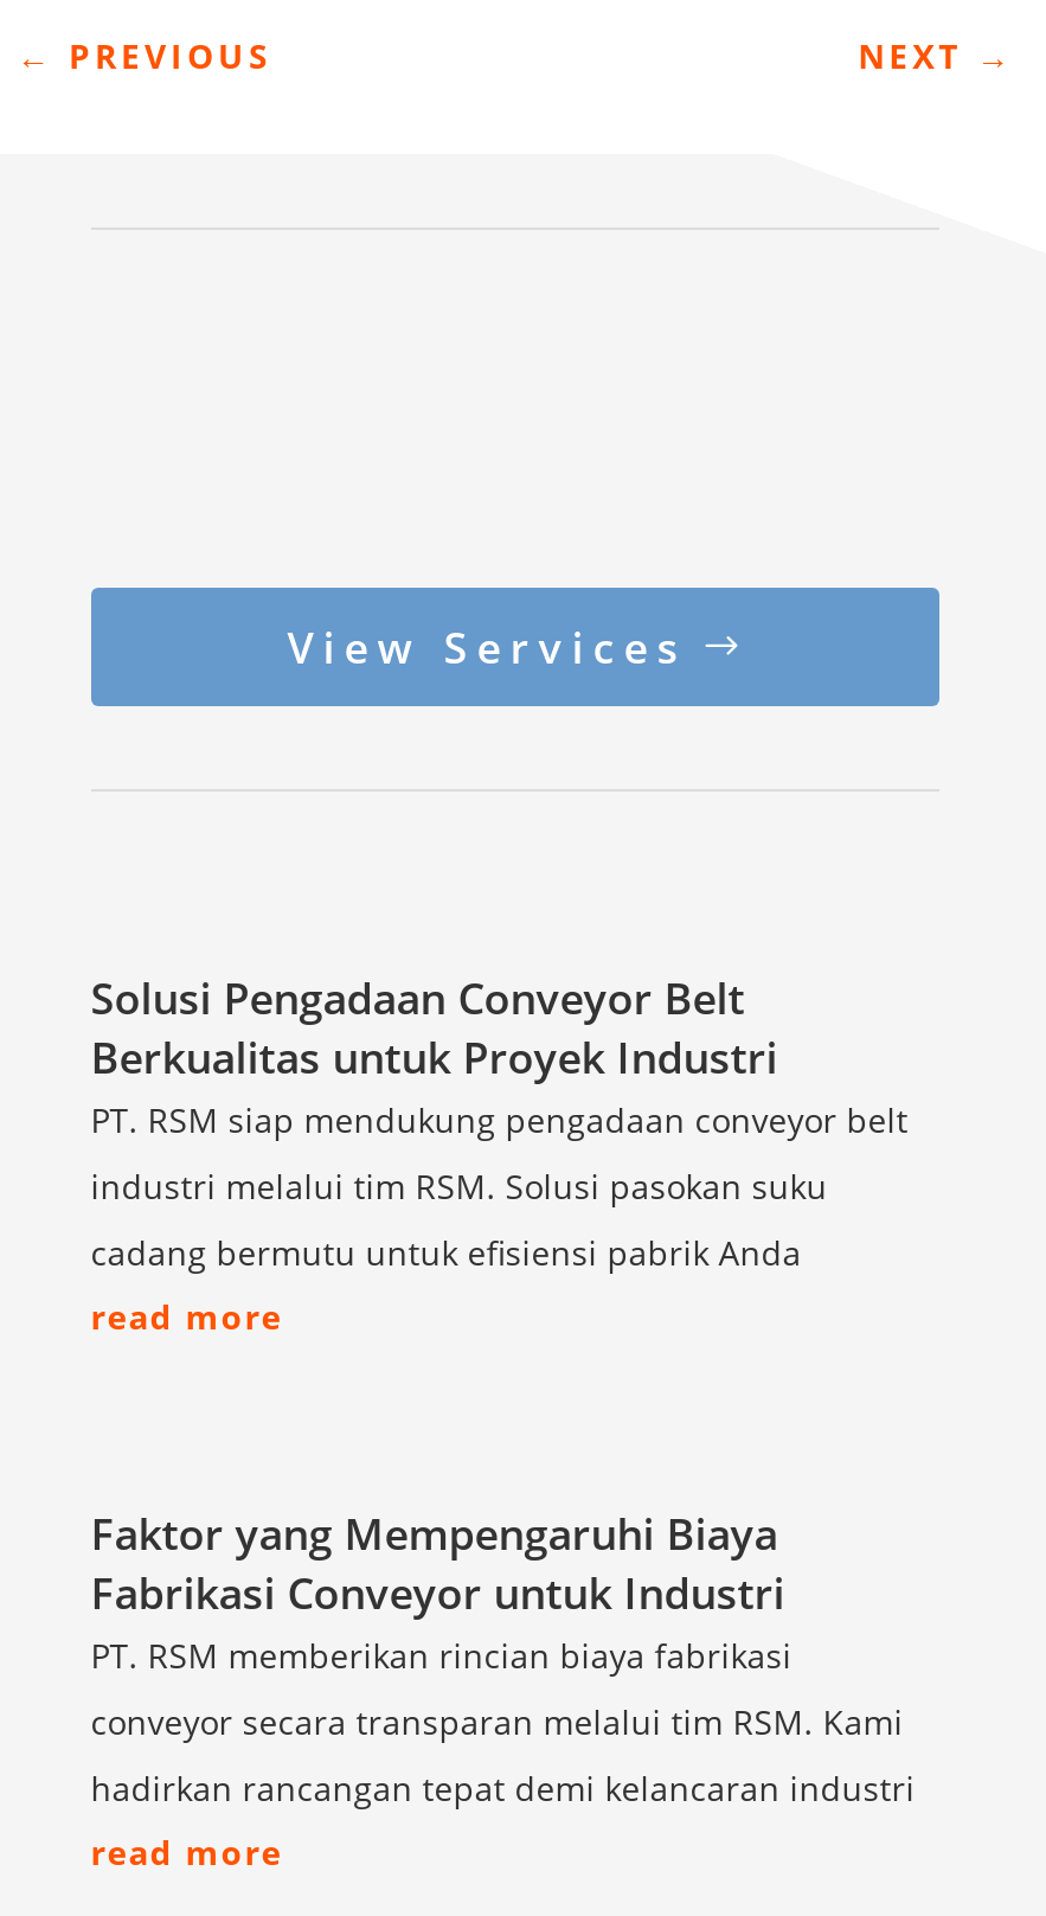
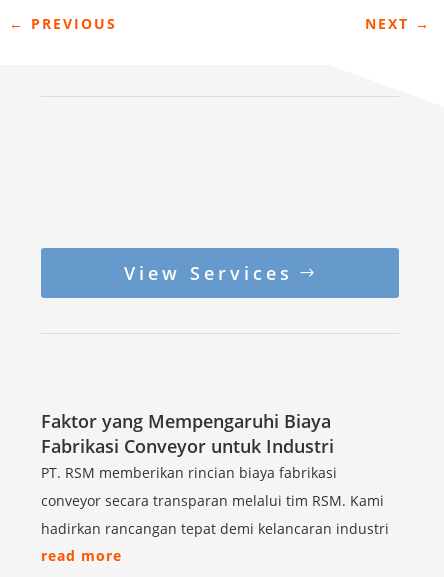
[91,970,908,1340] Solusi Pengadaan Conveyor Belt | Berkualitas untuk Proyek Industri | PT. RSM siap mendukung pengadaan conveyor belt | industri melalui tim RSM. Solusi pasokan suku | cadang bermutu untuk efisiensi pabrik Anda | read more -> none

